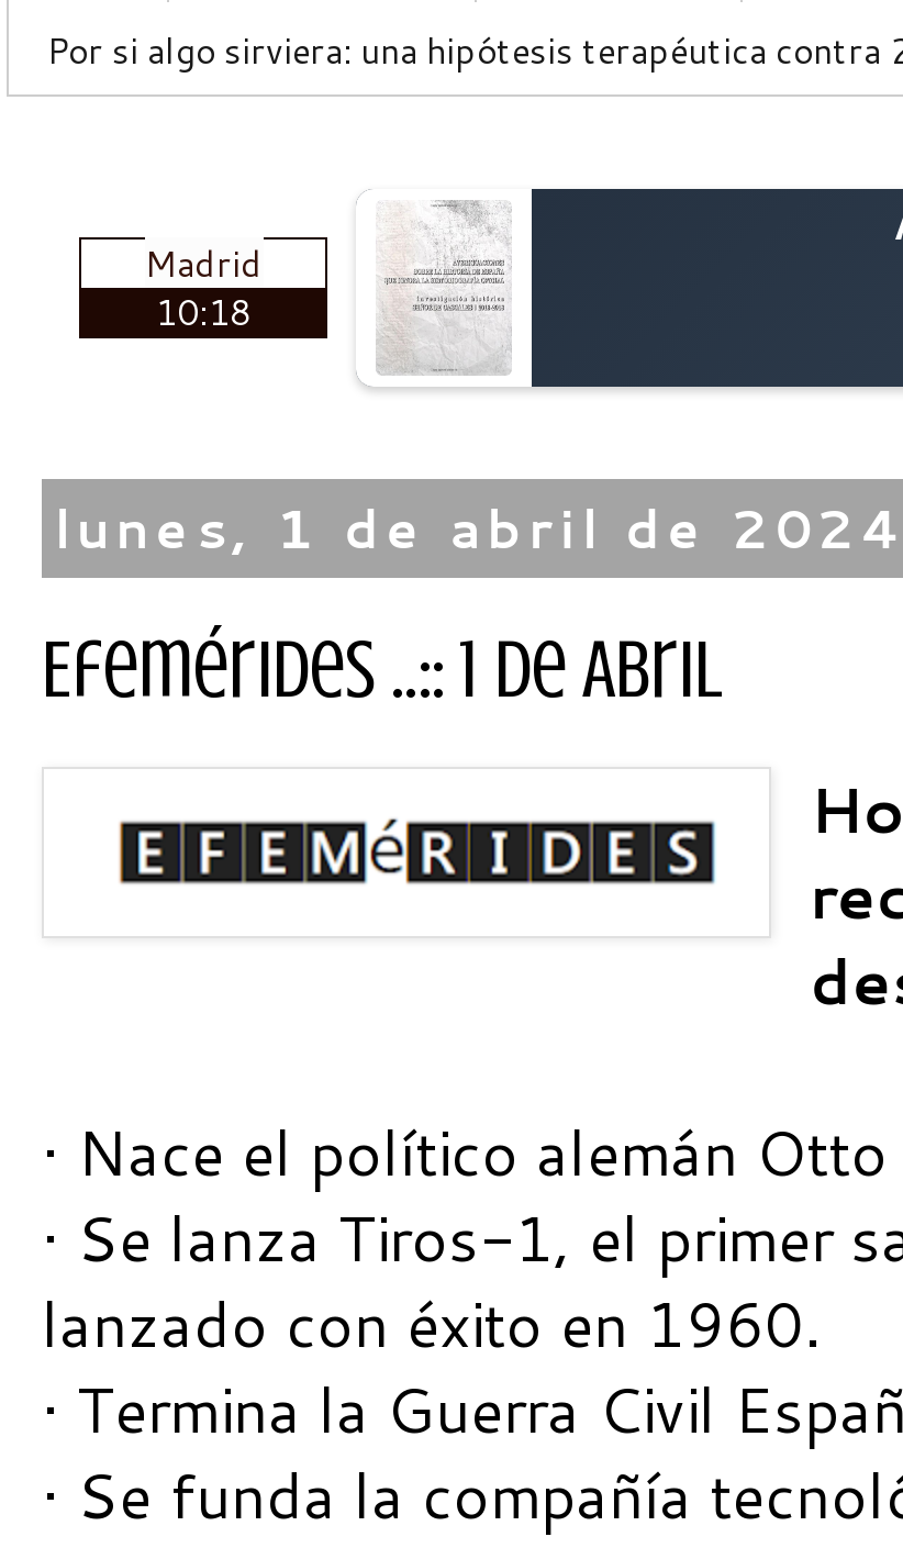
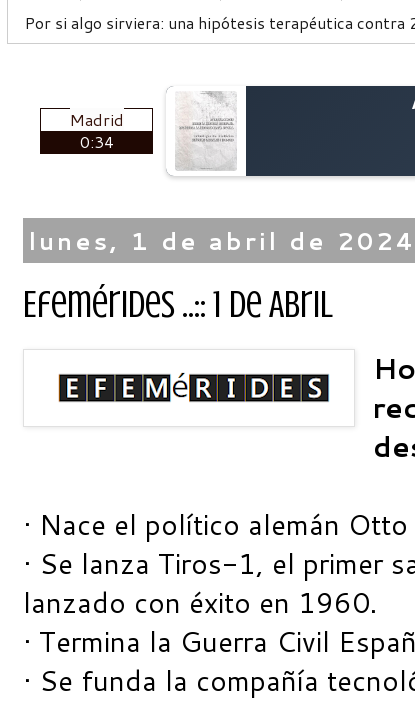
[155,287,252,337] 10:18 -> [79,130,113,153] 0:34

